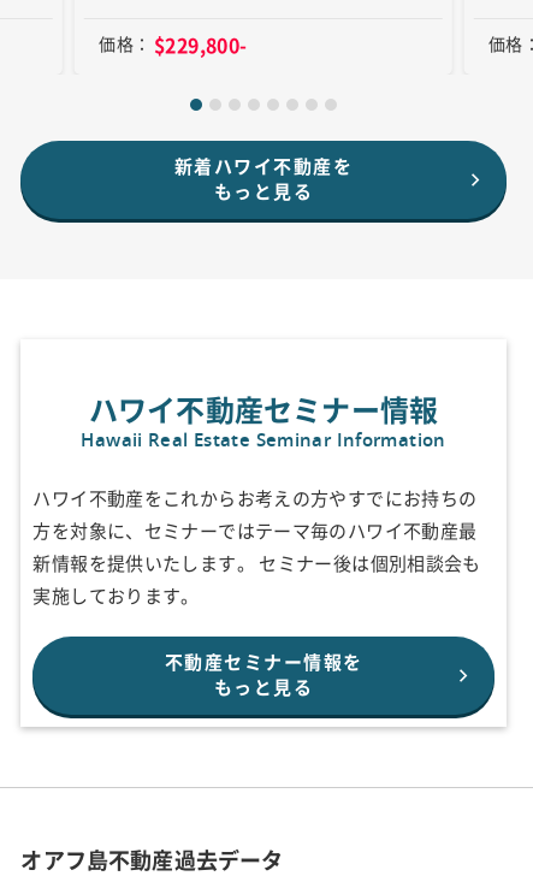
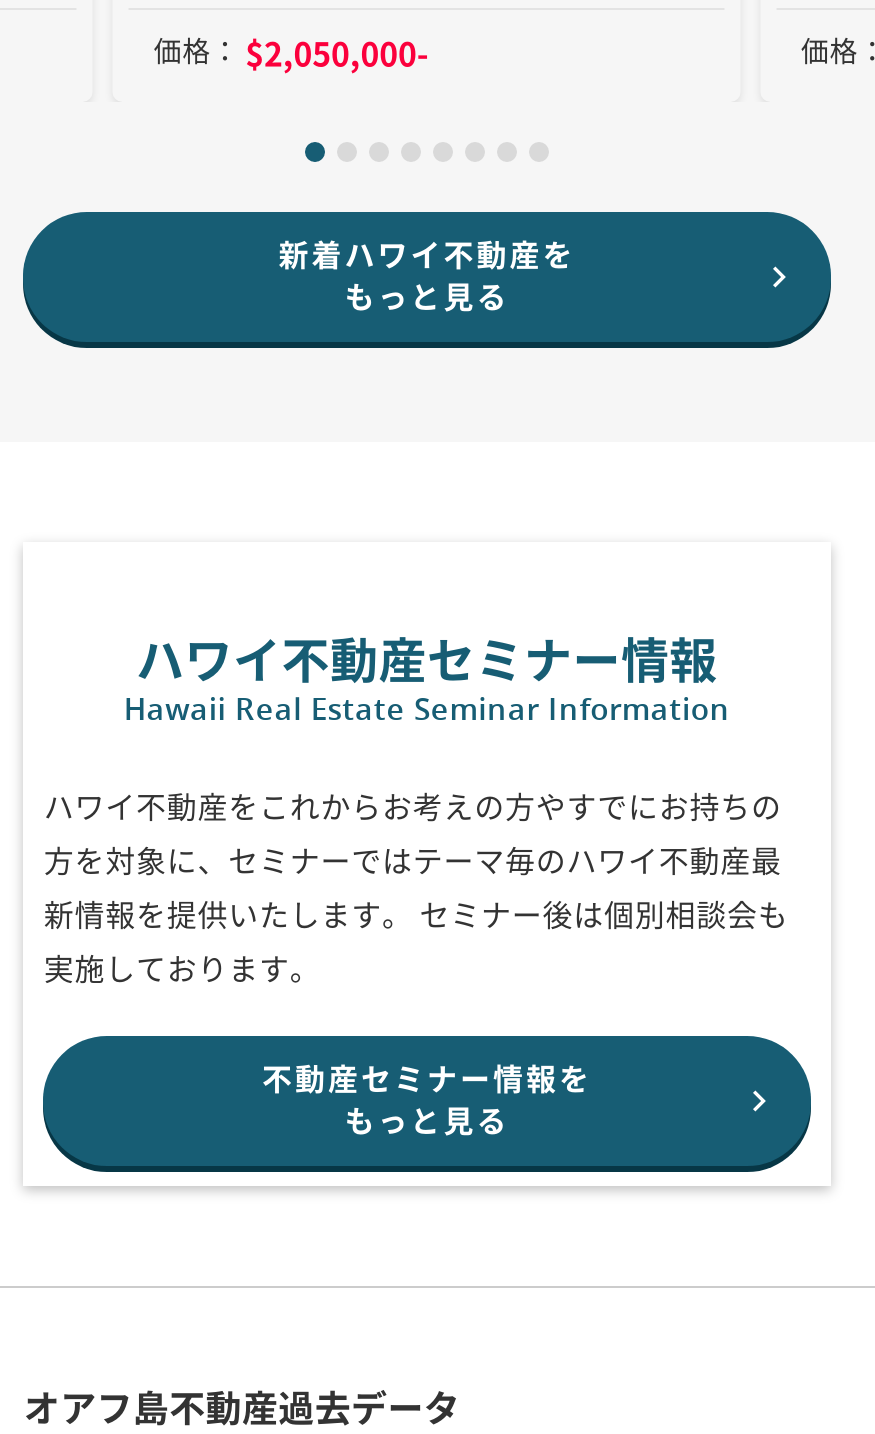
[99,36,247,55] 価格 $229,800- -> [153,37,429,69] 価格 $2,050,000-

